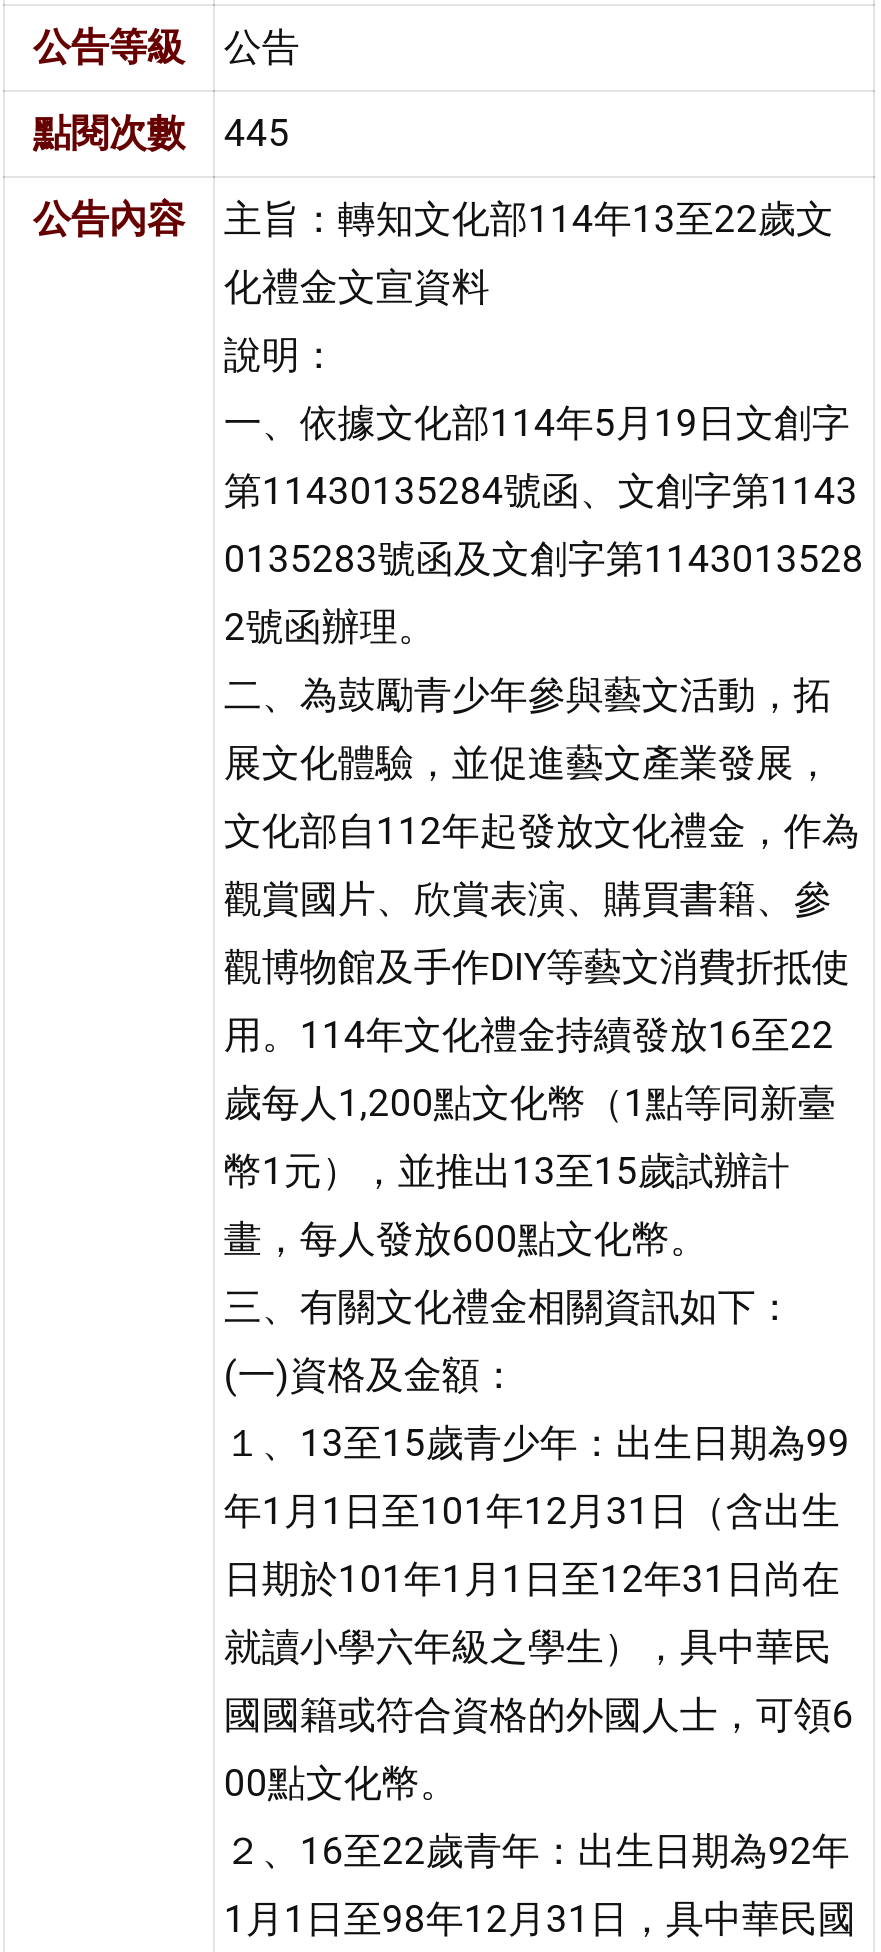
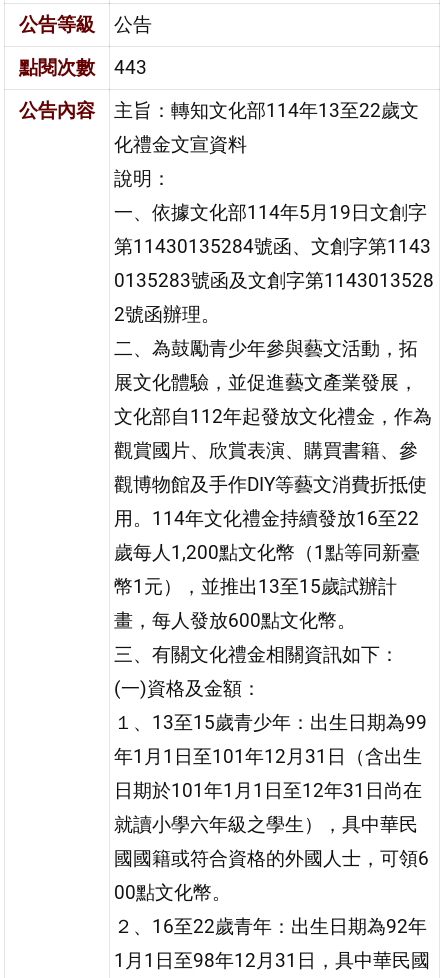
[33,110,290,156] 點閱次數 445 -> [19,56,147,79] 點閱次數 443

